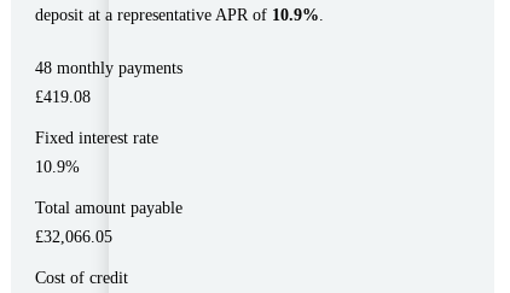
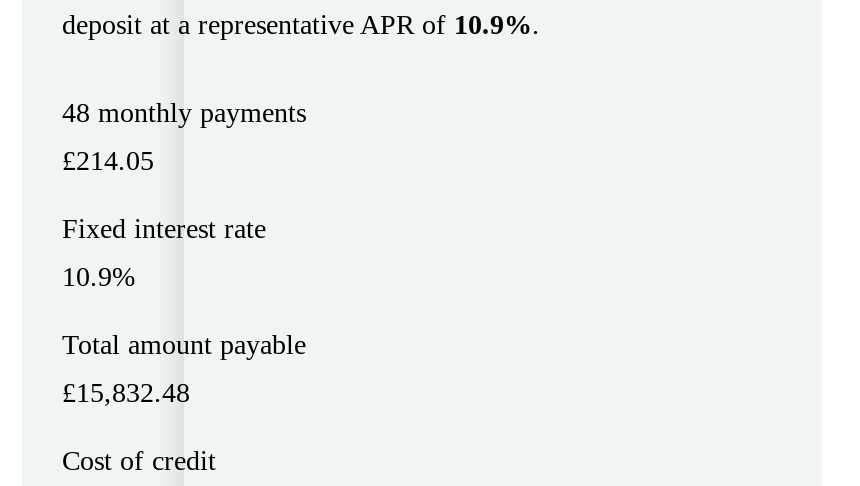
[35,88,91,106] £419.08 -> [62,146,154,176] £214.05
[35,228,112,246] £32,066.05 -> [62,378,190,408] £15,832.48

